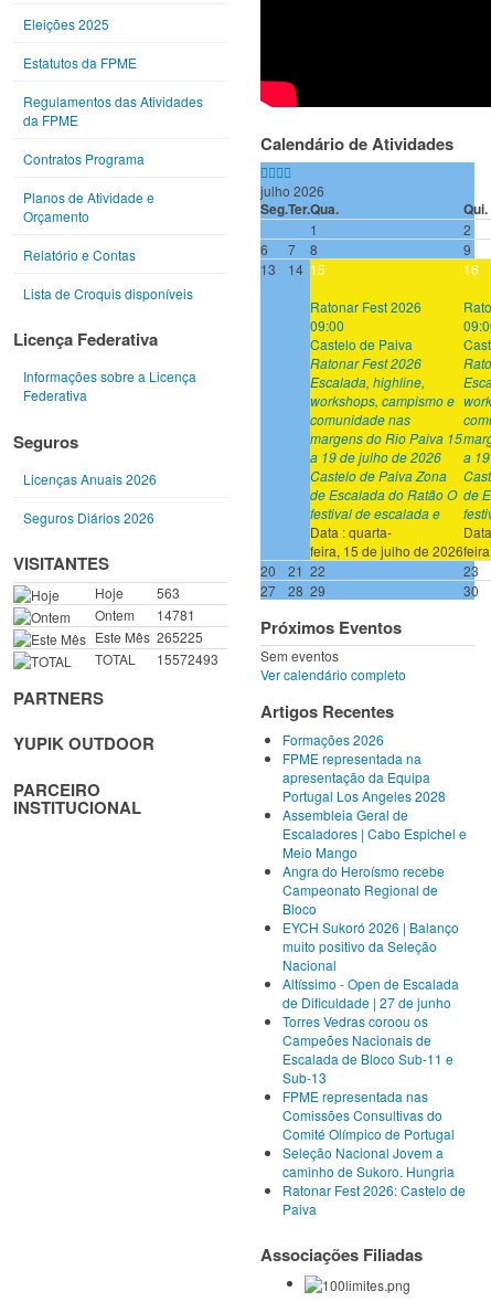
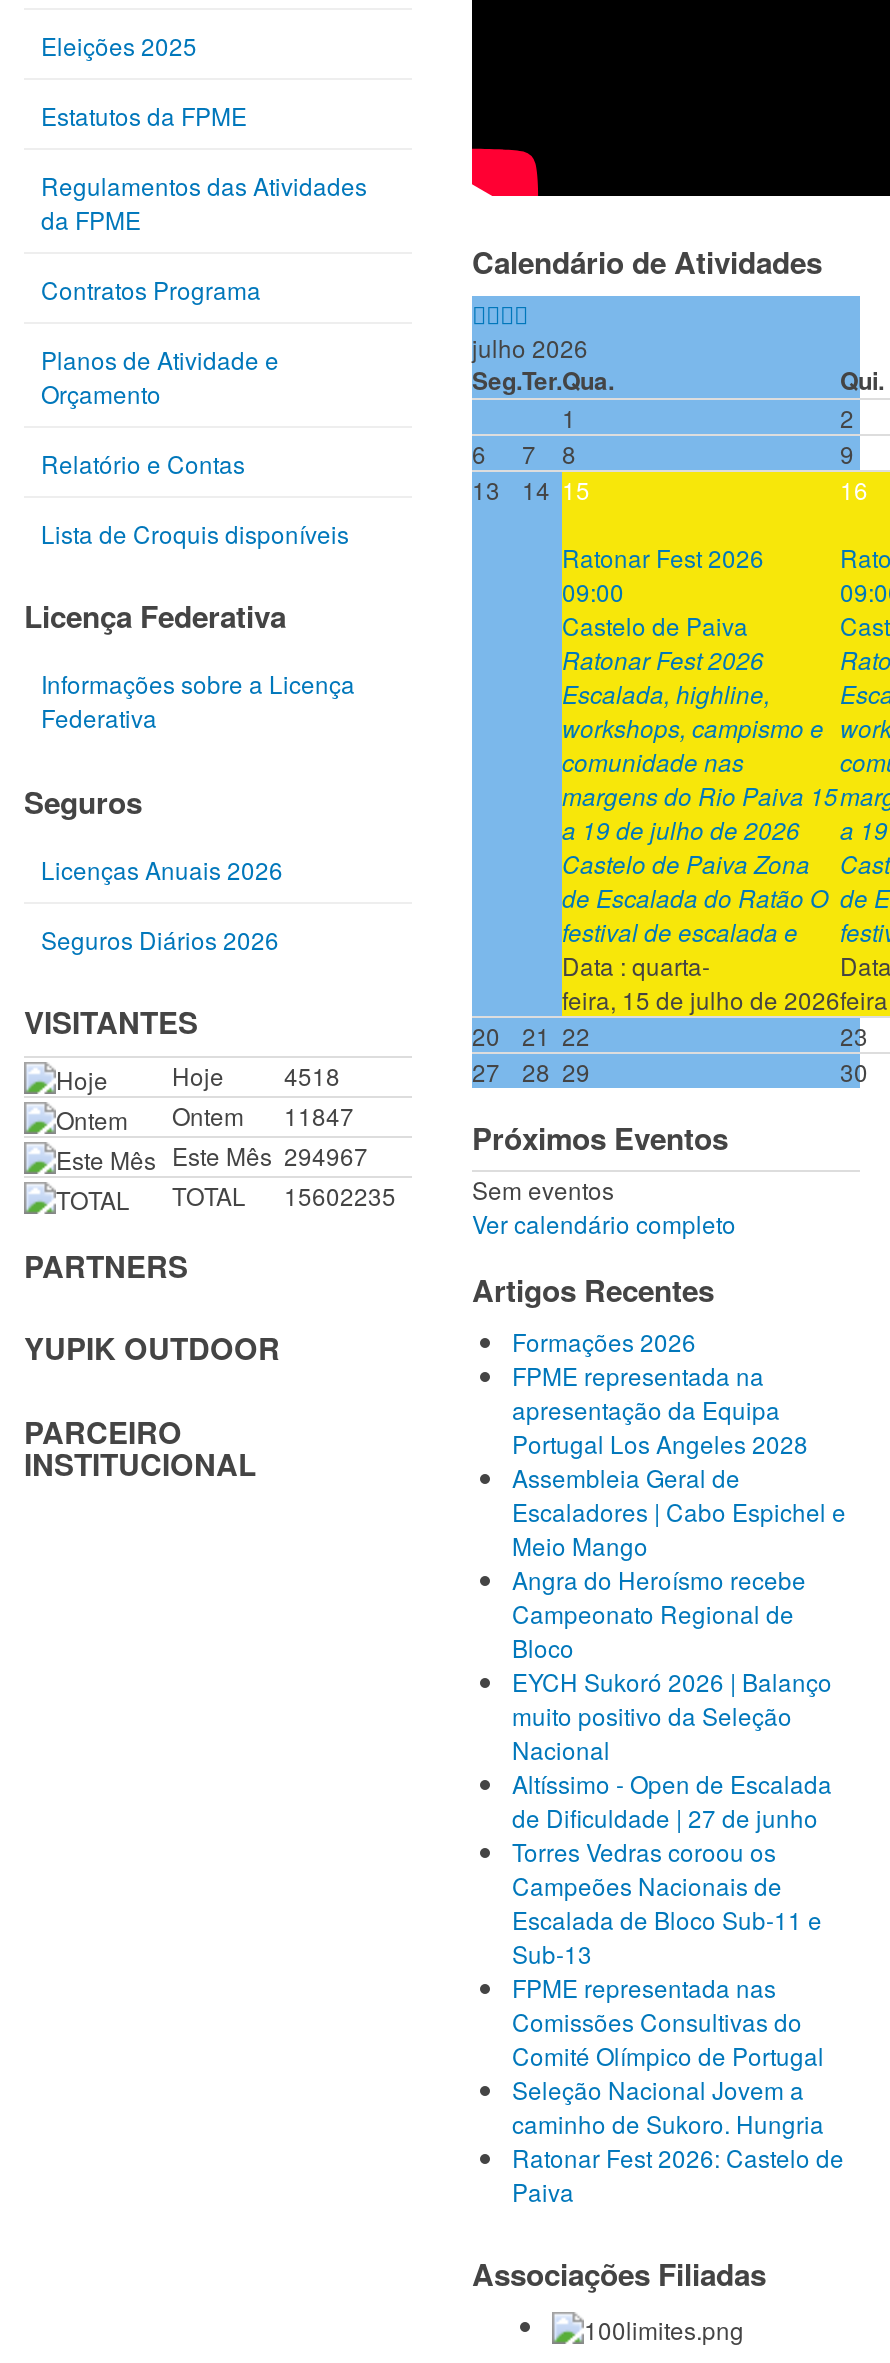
[95,583,180,601] Hoje 563 -> [172,1057,340,1091] Hoje 4518
[95,605,195,623] Ontem 14781 -> [172,1097,354,1131] Ontem 11847
[95,627,203,645] Este Mês 265225 -> [172,1137,368,1171] Este Mês 294967
[95,649,218,668] TOTAL 15572493 -> [172,1177,396,1211] TOTAL 15602235

